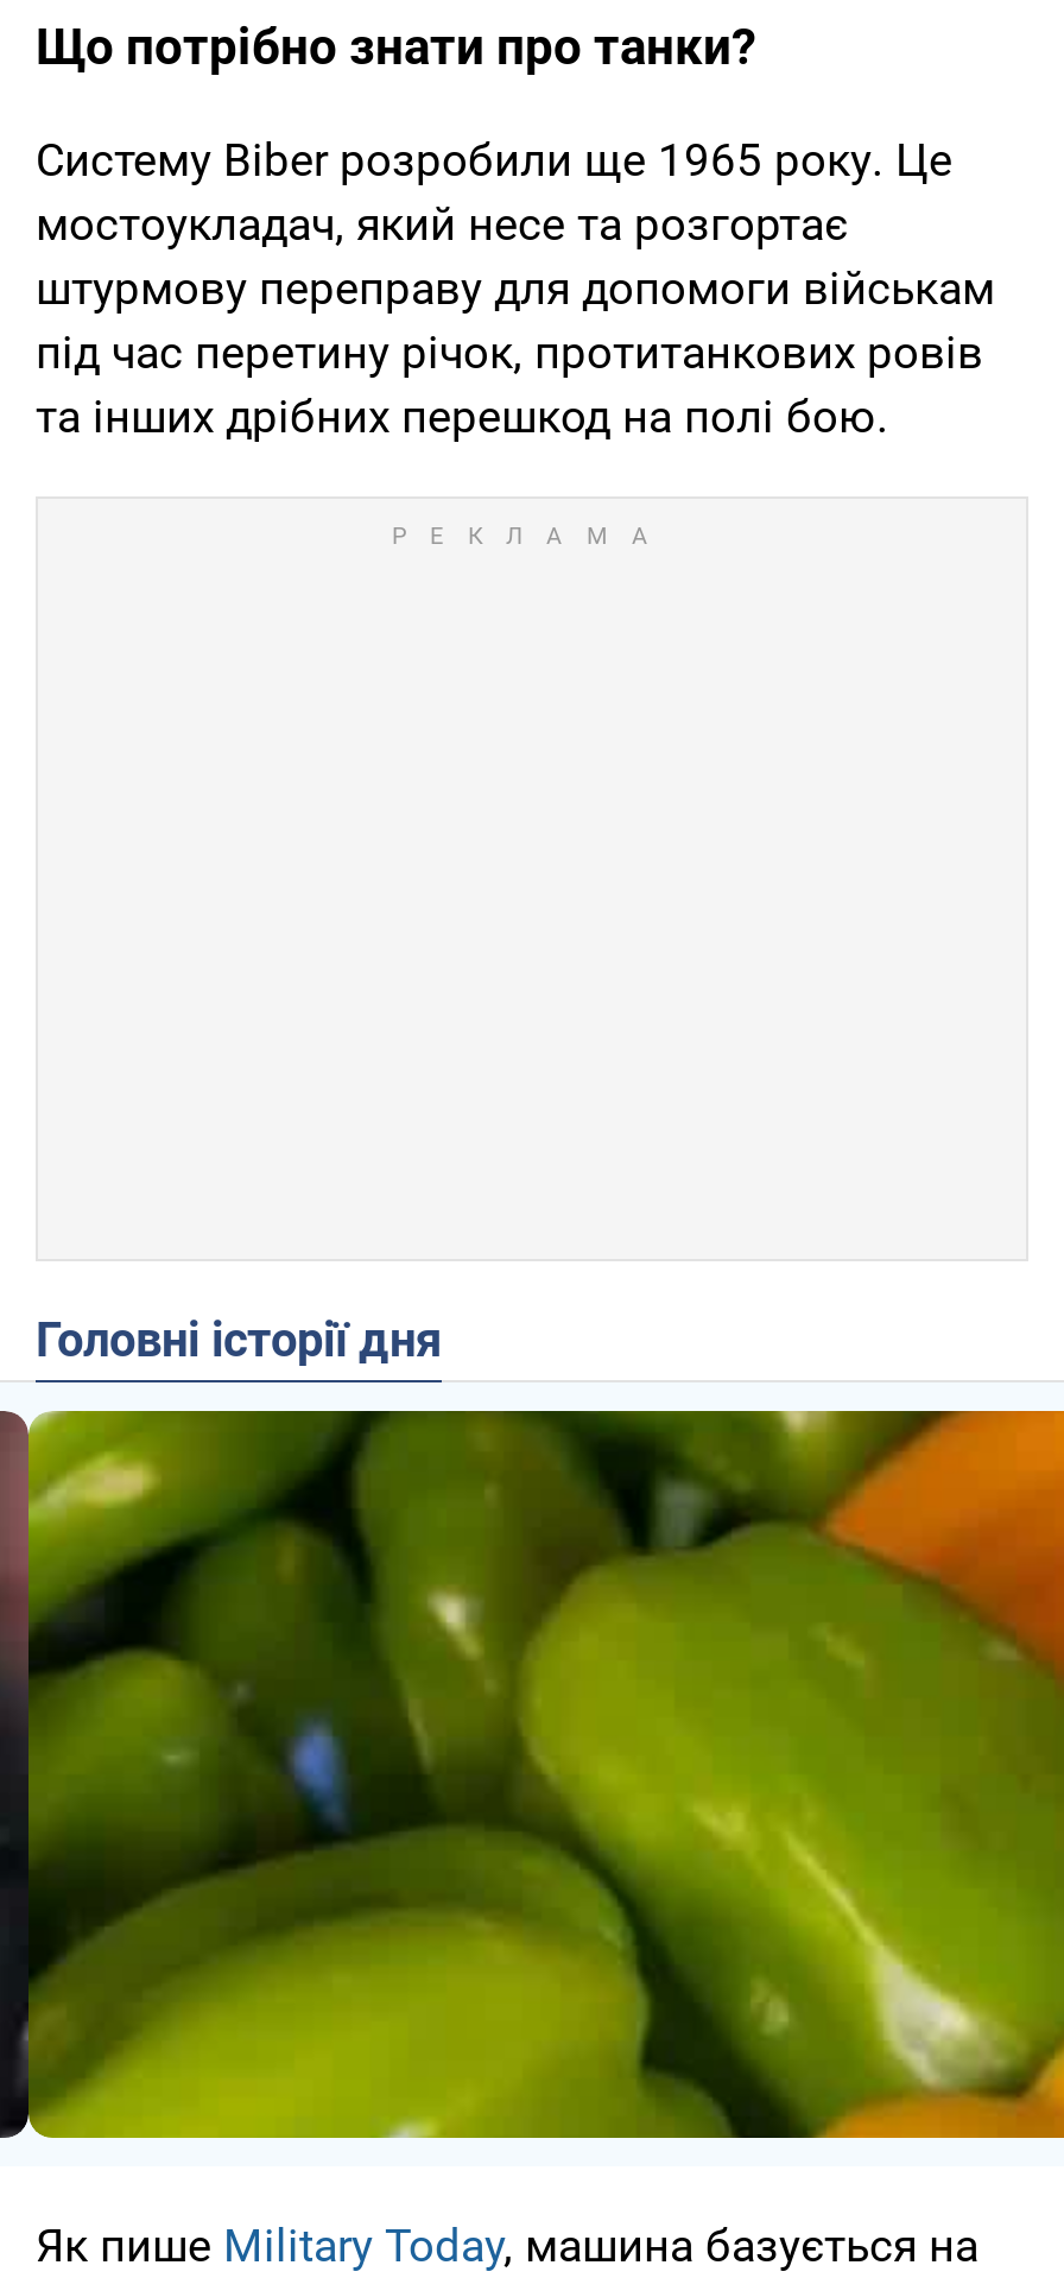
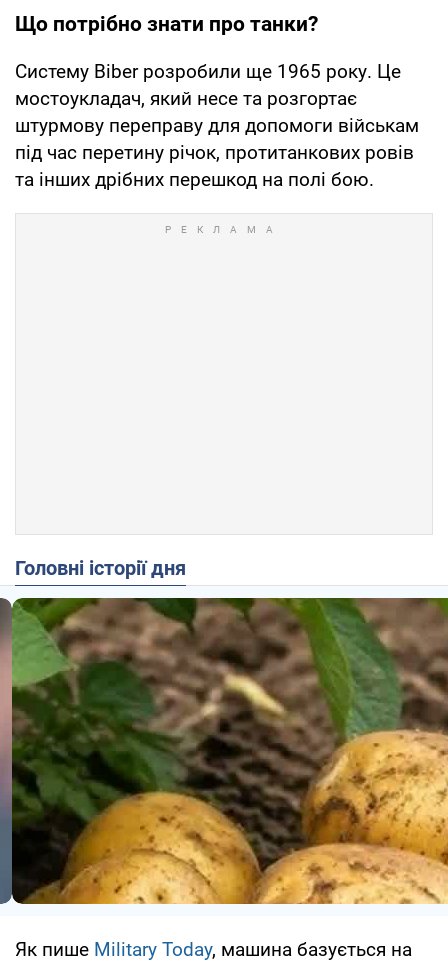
[7,1409,1057,2140] [image] -> [3,597,445,905] [image]

